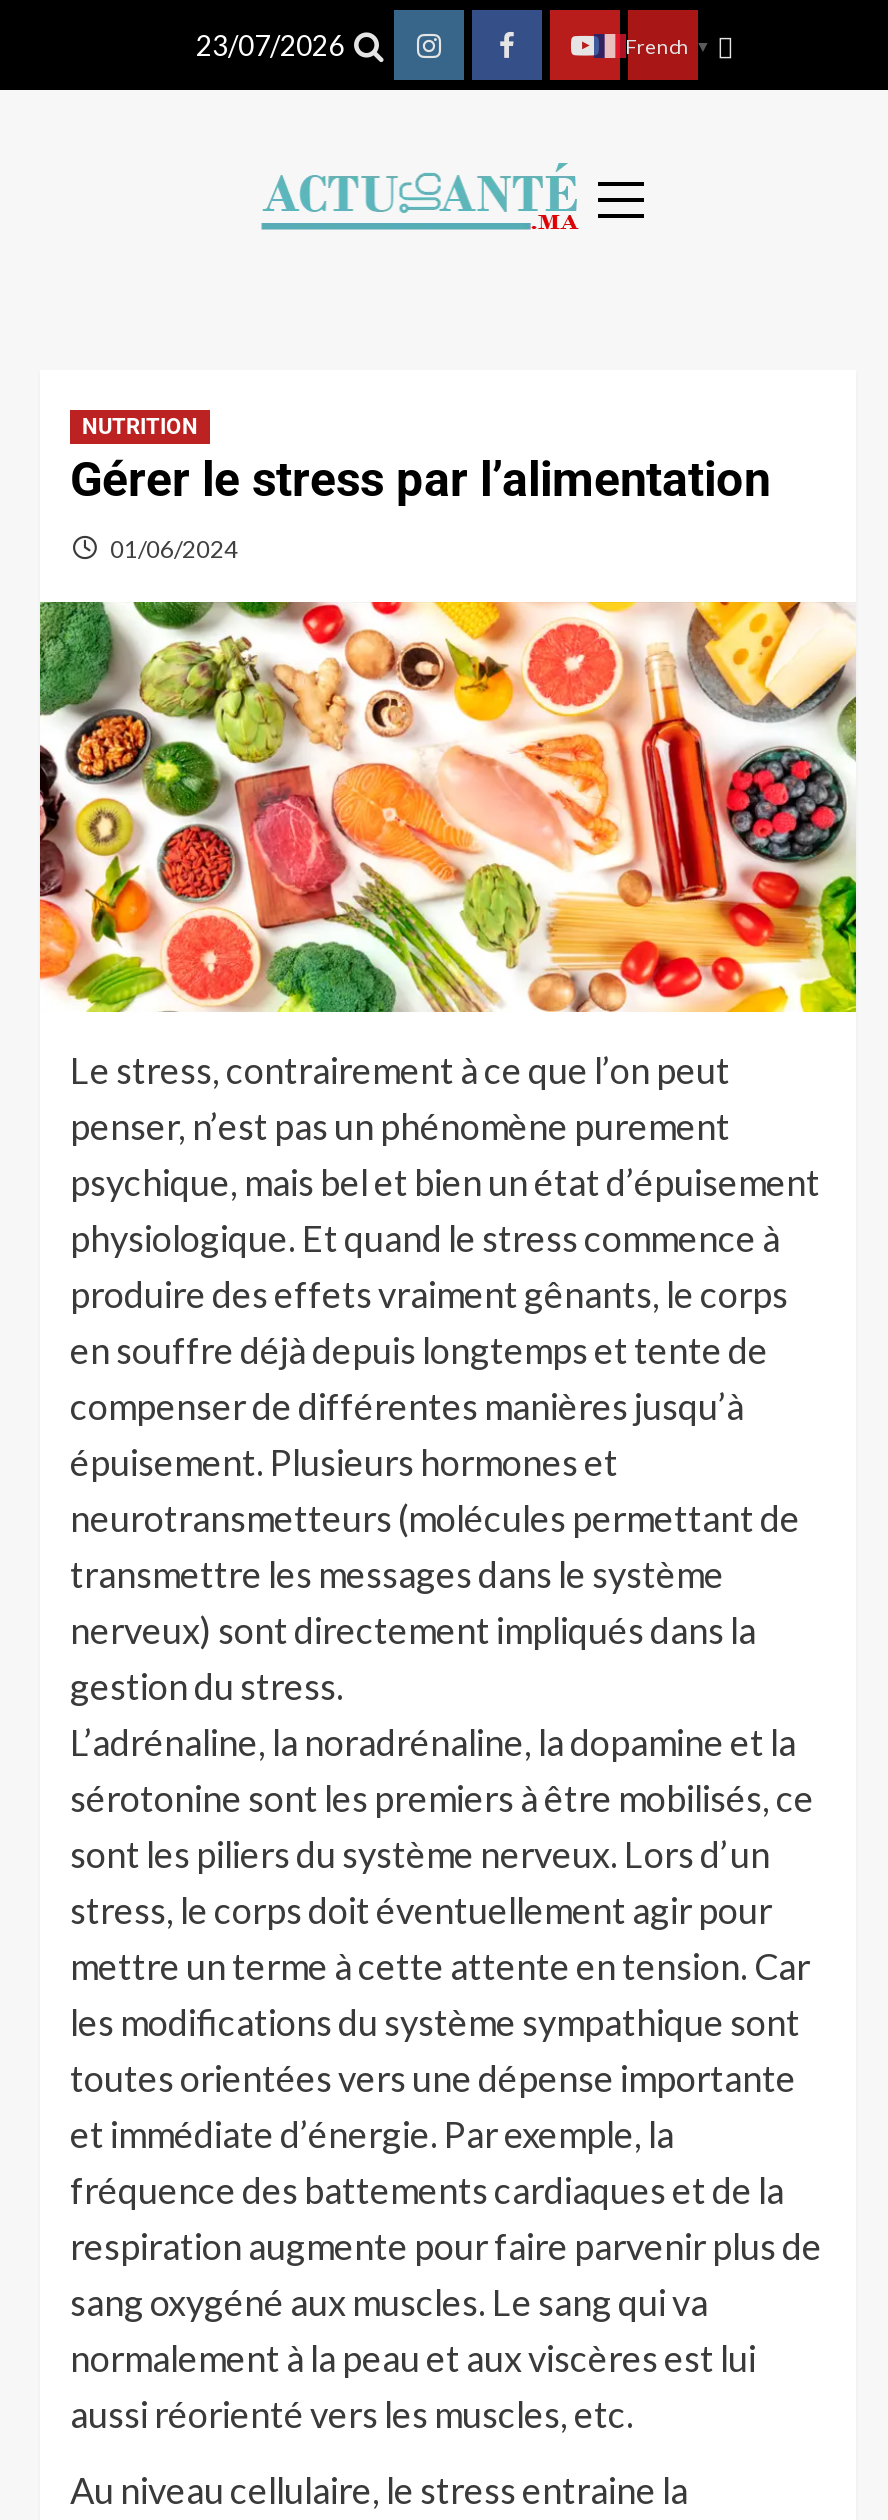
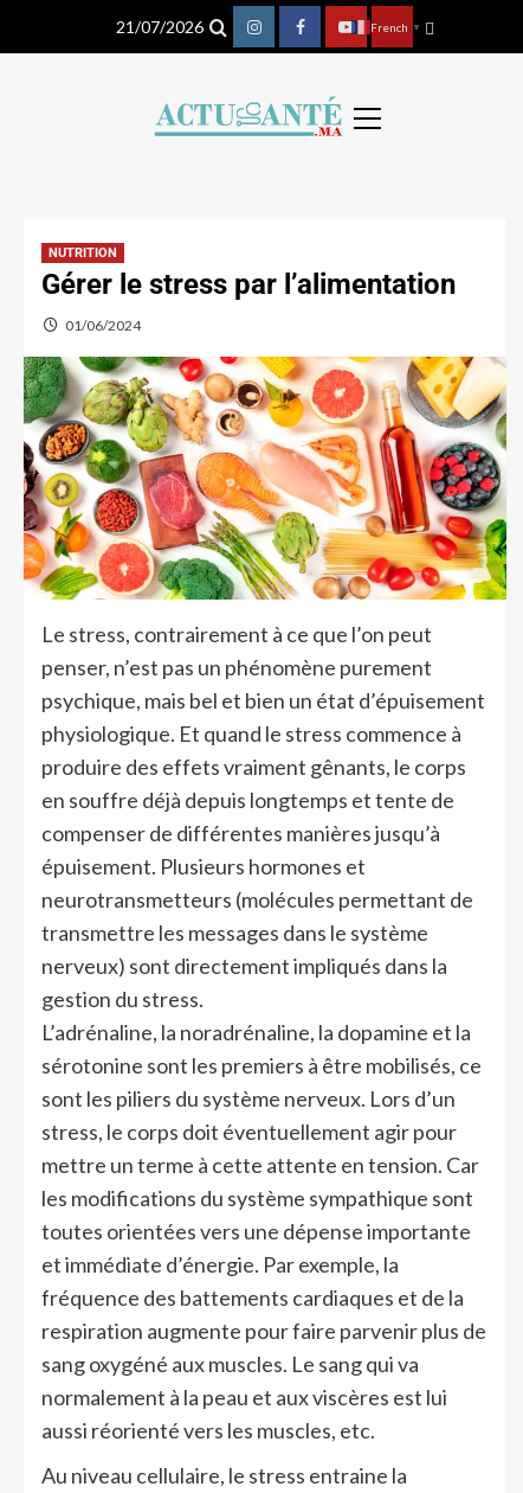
[196,28,344,62] 23/07/2026 -> [116,17,204,37] 21/07/2026

